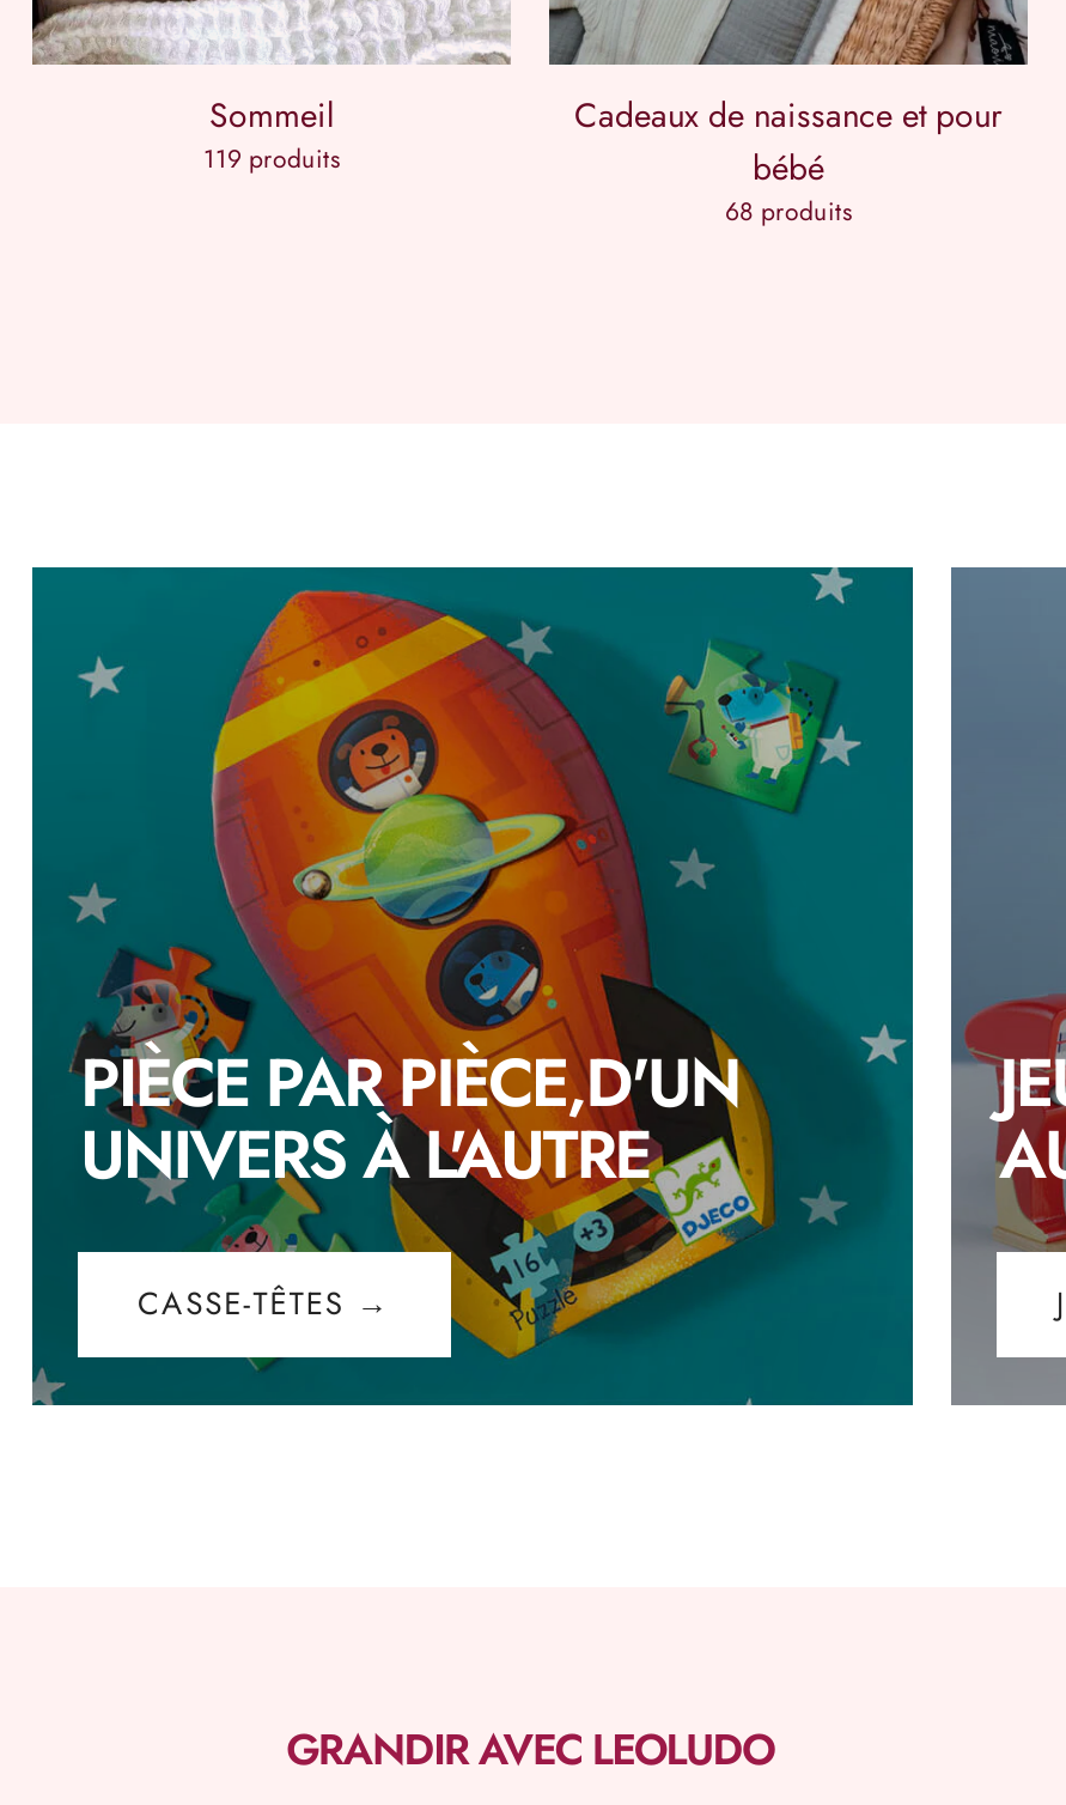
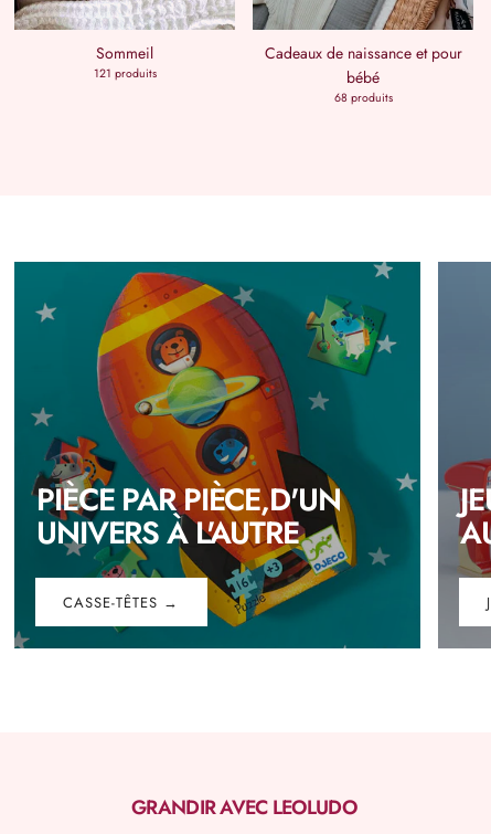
[203,142,340,178] 119 produits -> [93,65,156,82] 121 produits

